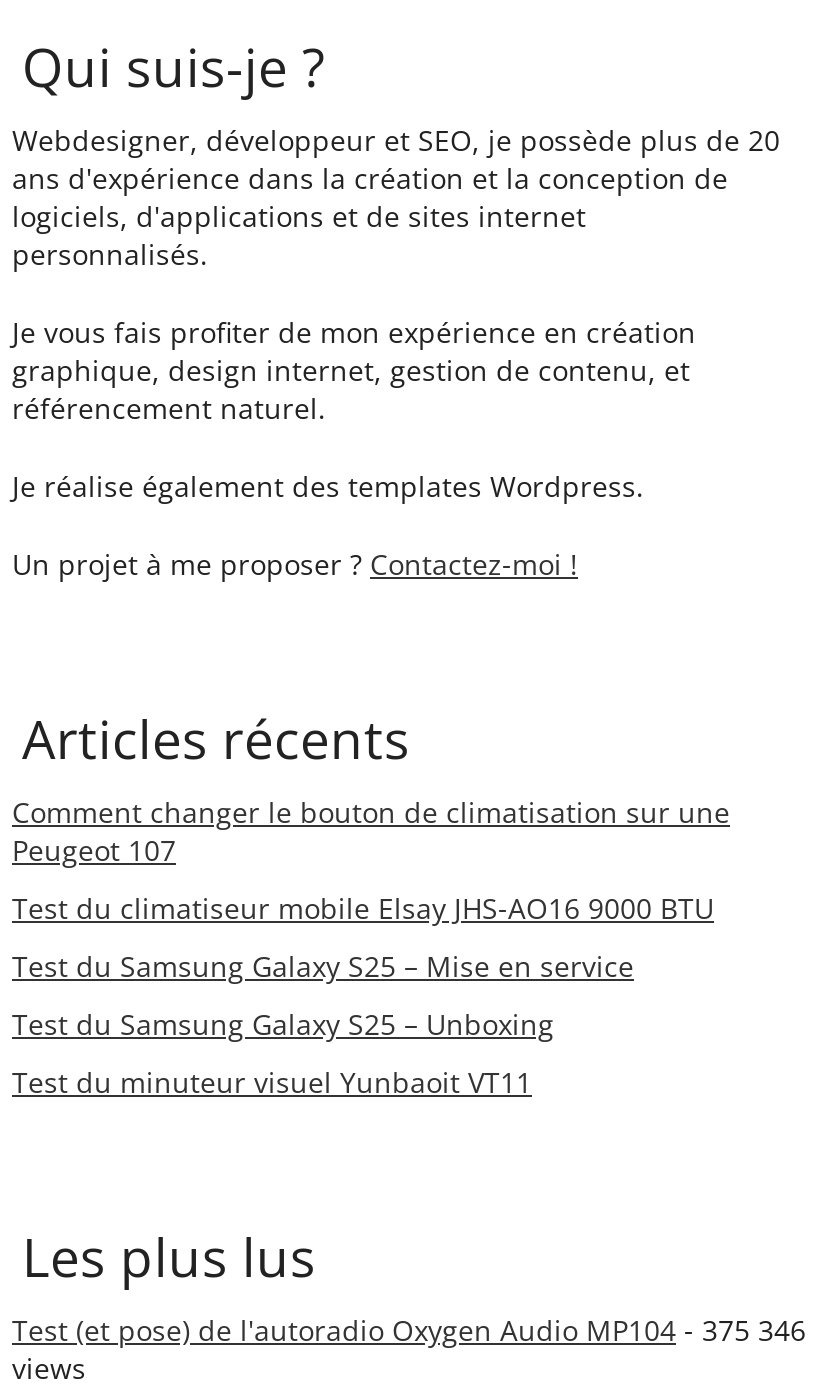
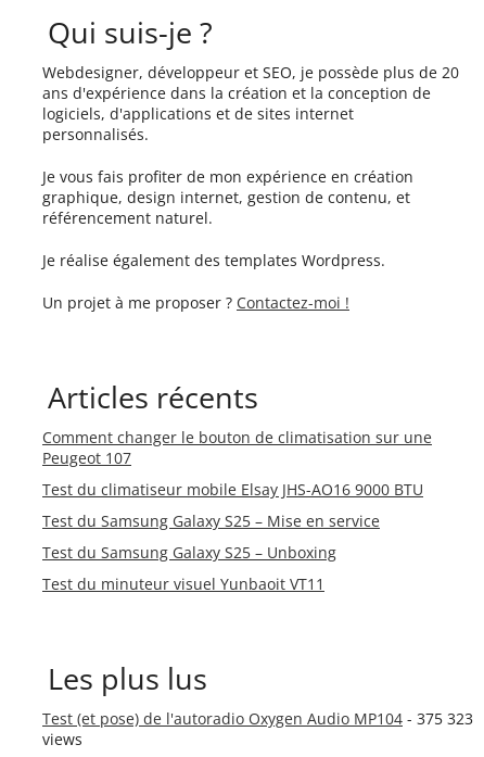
[12,1311,806,1349] Test (et pose) de l'autoradio Oxygen Audio MP104 - 375 346 -> [42,708,473,729] Test (et pose) de l'autoradio Oxygen Audio MP104 - 375 323

